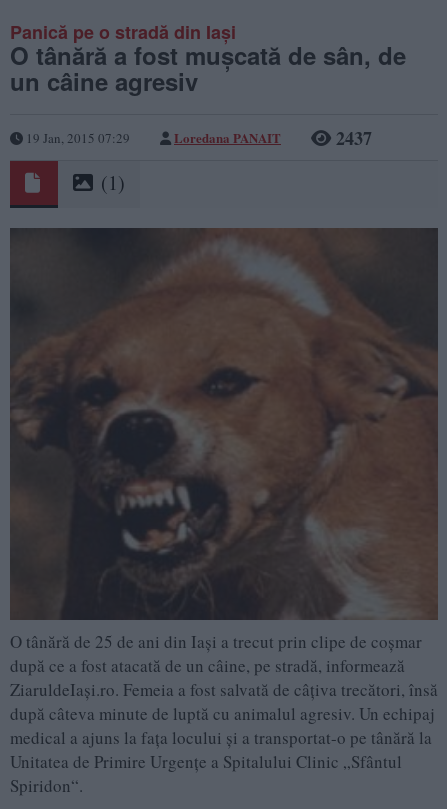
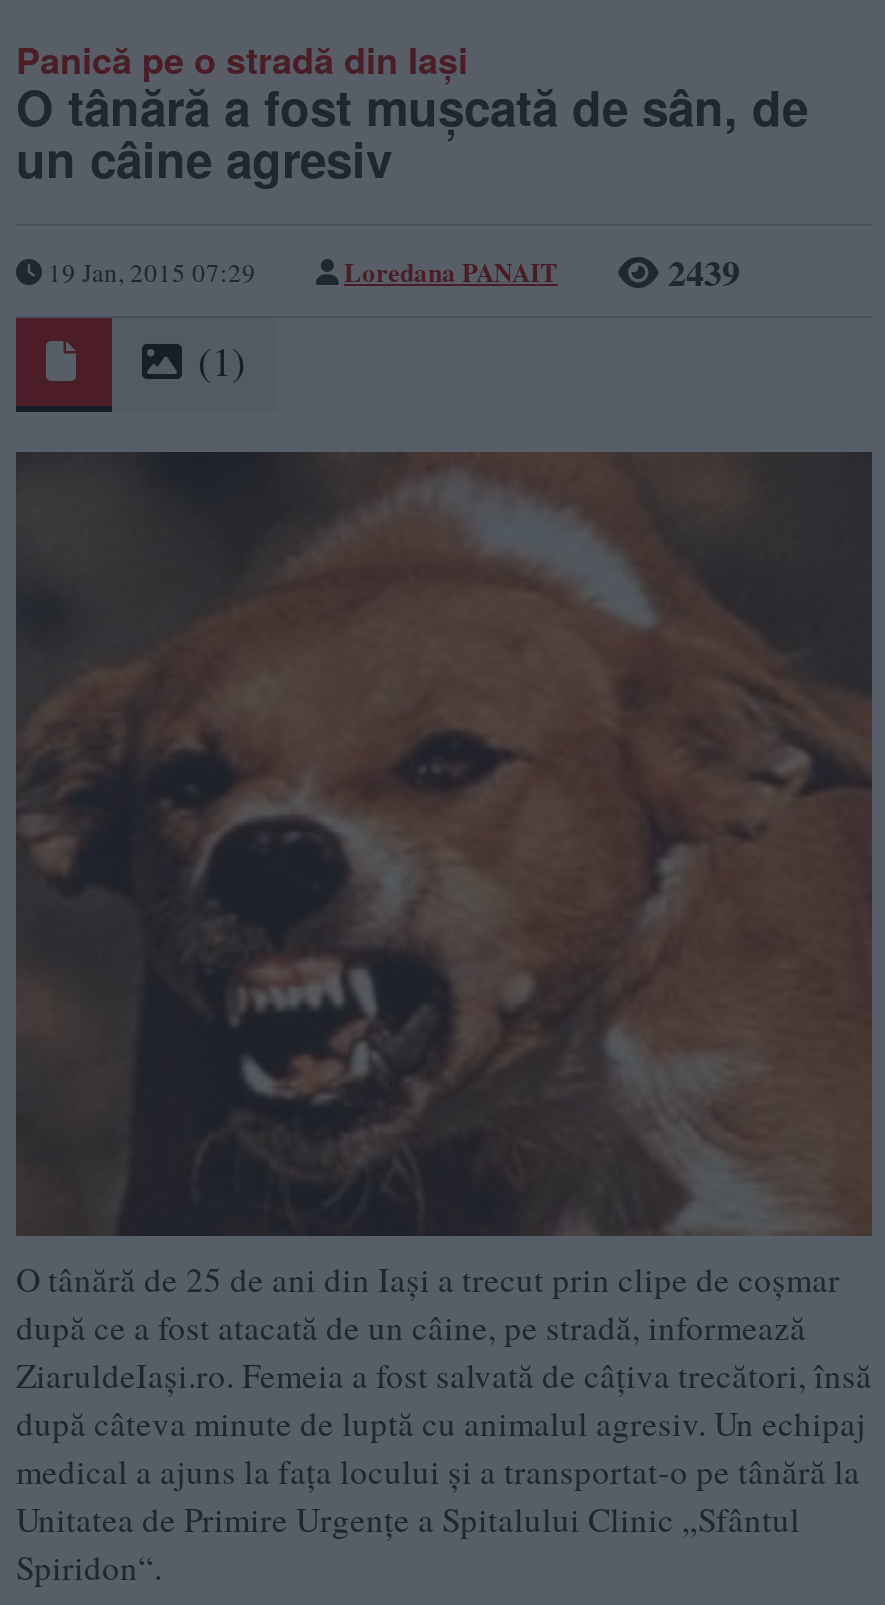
[331,124,372,150] 2437 -> [658,245,740,297] 2439

